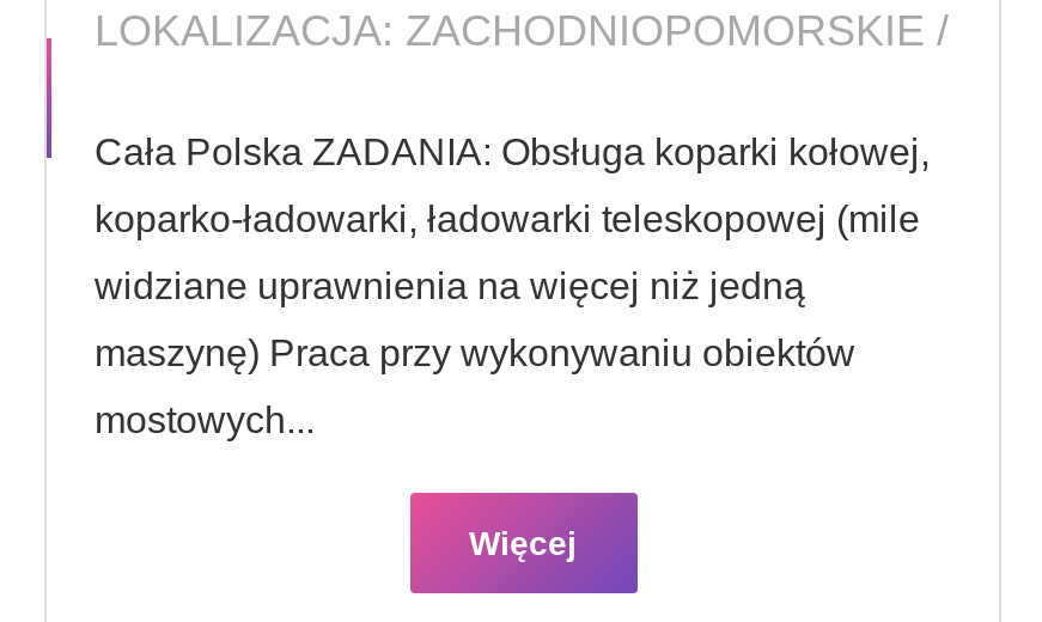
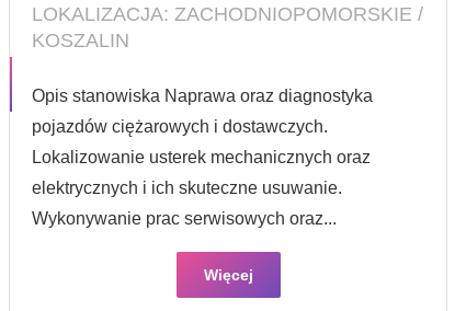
[95,132,930,440] Cała Polska ZADANIA: Obsługa koparki kołowej, | koparko-ładowarki, ładowarki teleskopowej (mile | widziane uprawnienia na więcej niż jedną | maszynę) Praca przy wykonywaniu obiektów | mostowych... -> [32,30,373,228] KOSZALIN | Opis stanowiska Naprawa oraz diagnostyka | pojazdów ciężarowych i dostawczych. | Lokalizowanie usterek mechanicznych oraz | elektrycznych i ich skuteczne usuwanie. | Wykonywanie prac serwisowych oraz...

